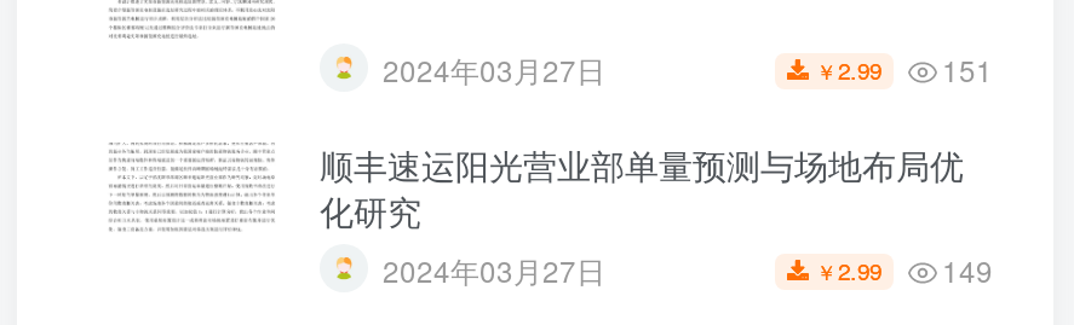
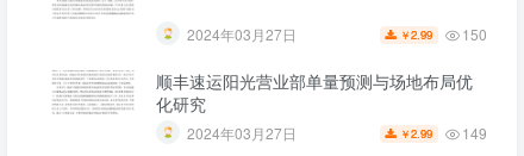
[816,49,993,90] ￥2.99 151 -> [400,24,487,44] ￥2.99 150

